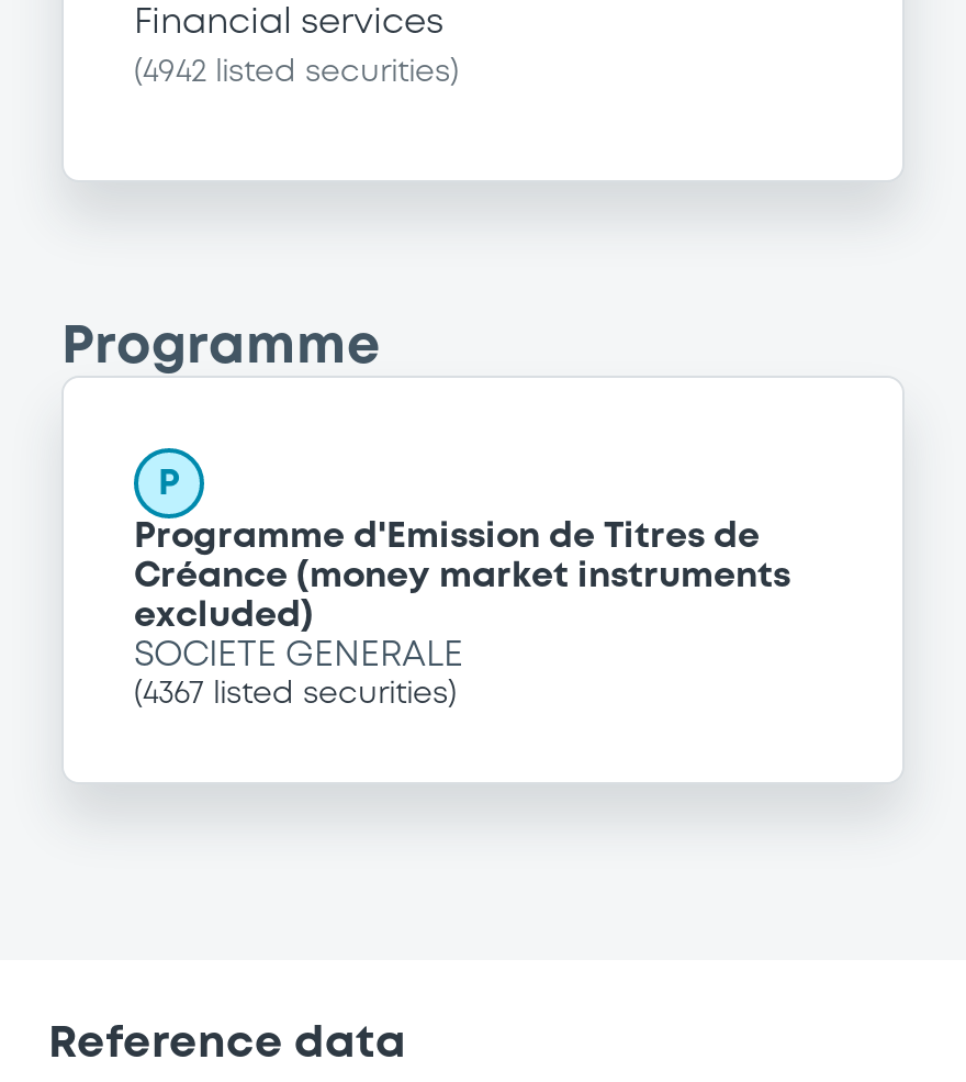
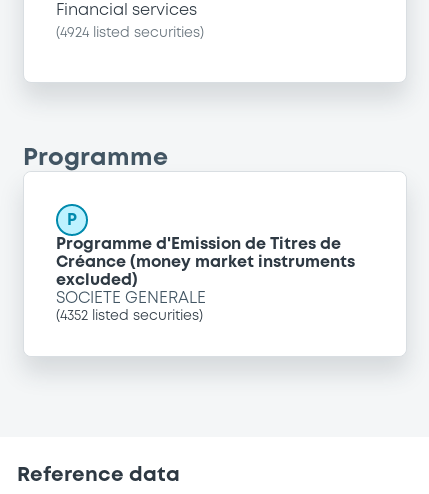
[134,60,459,87] (4942 listed securities) -> [56,27,204,39] (4924 listed securities)
[134,681,457,707] (4367 listed securities) -> [56,310,203,322] (4352 listed securities)

